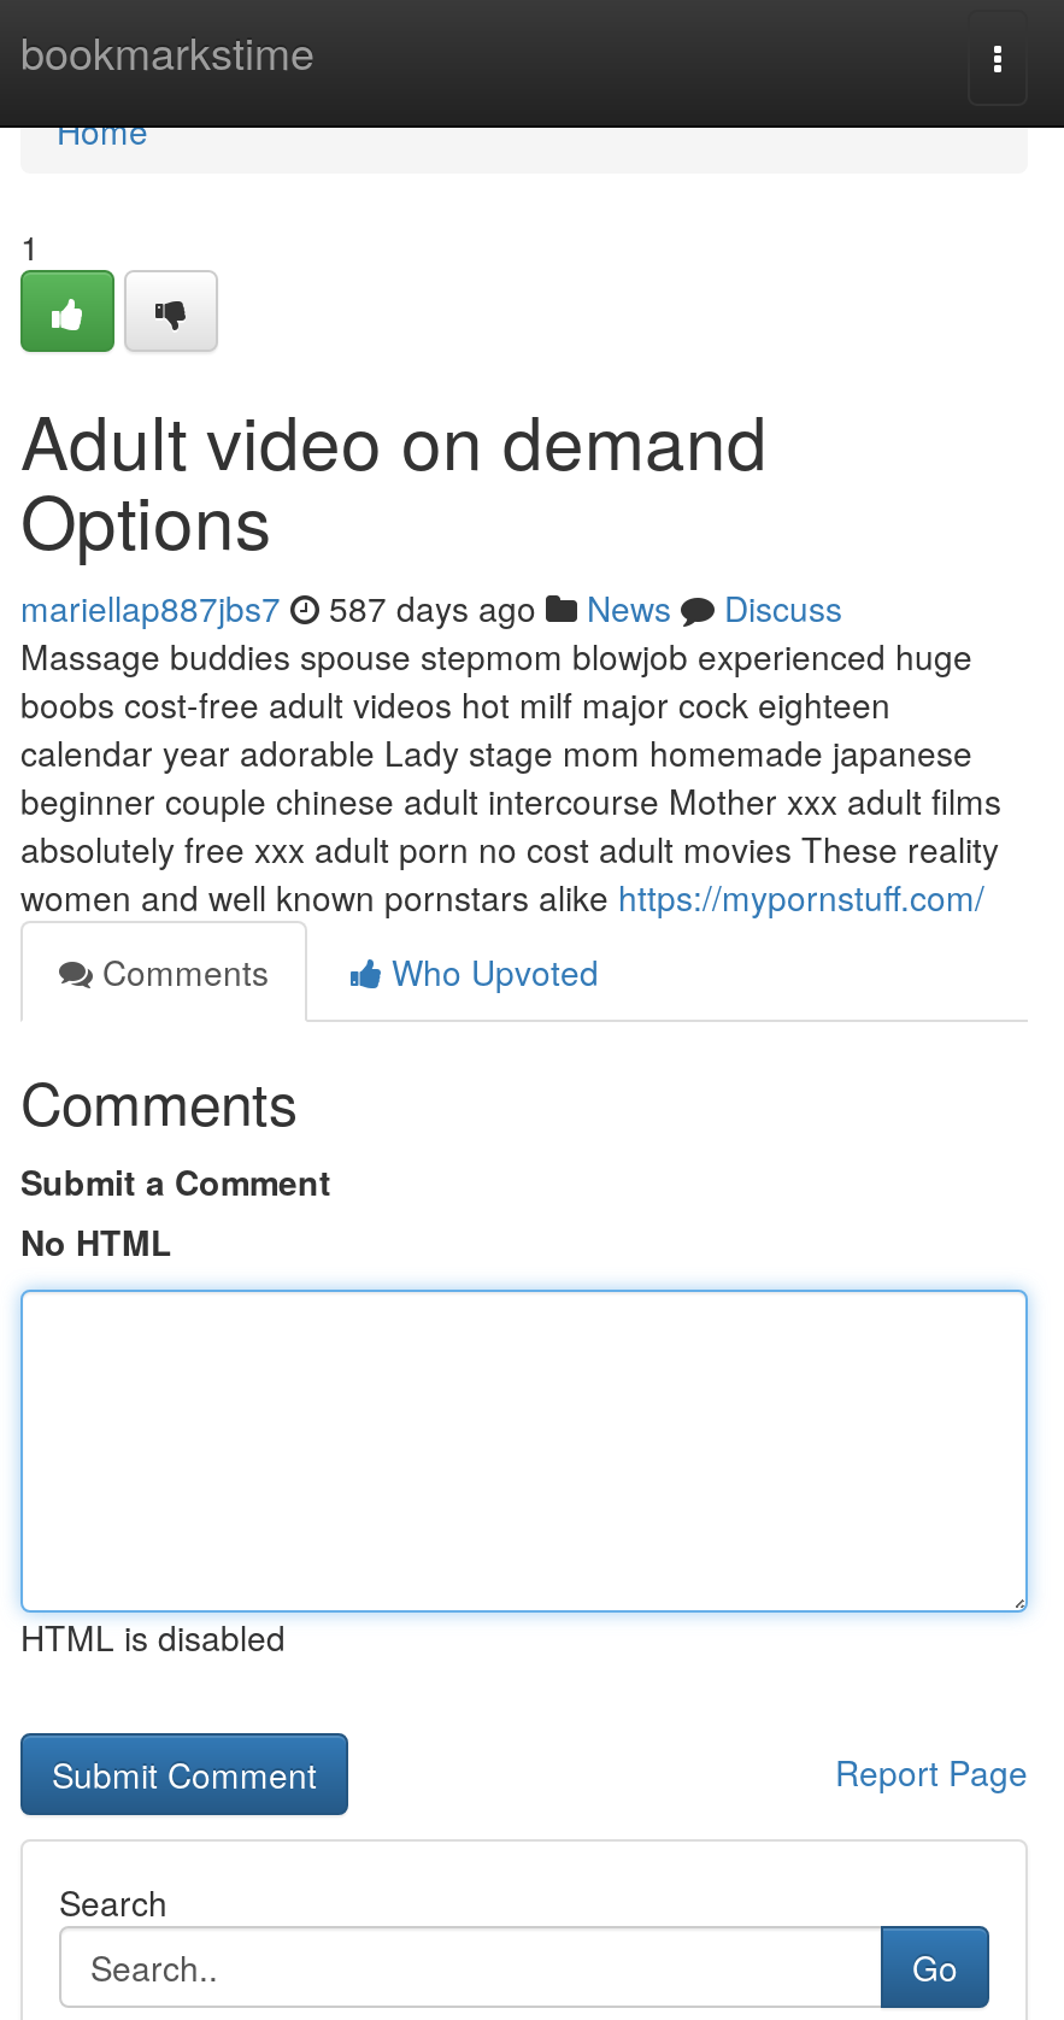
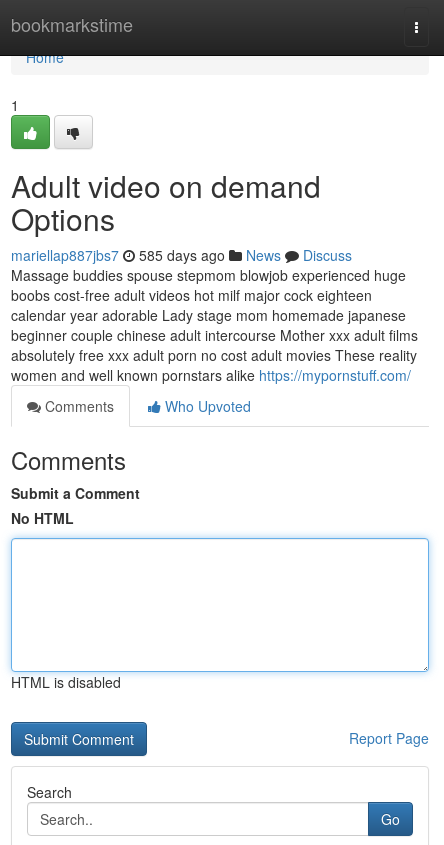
[20,583,842,632] mariellap887jbs7 587 days ago News Discuss -> [11,245,352,265] mariellap887jbs7 585 days ago News Discuss

